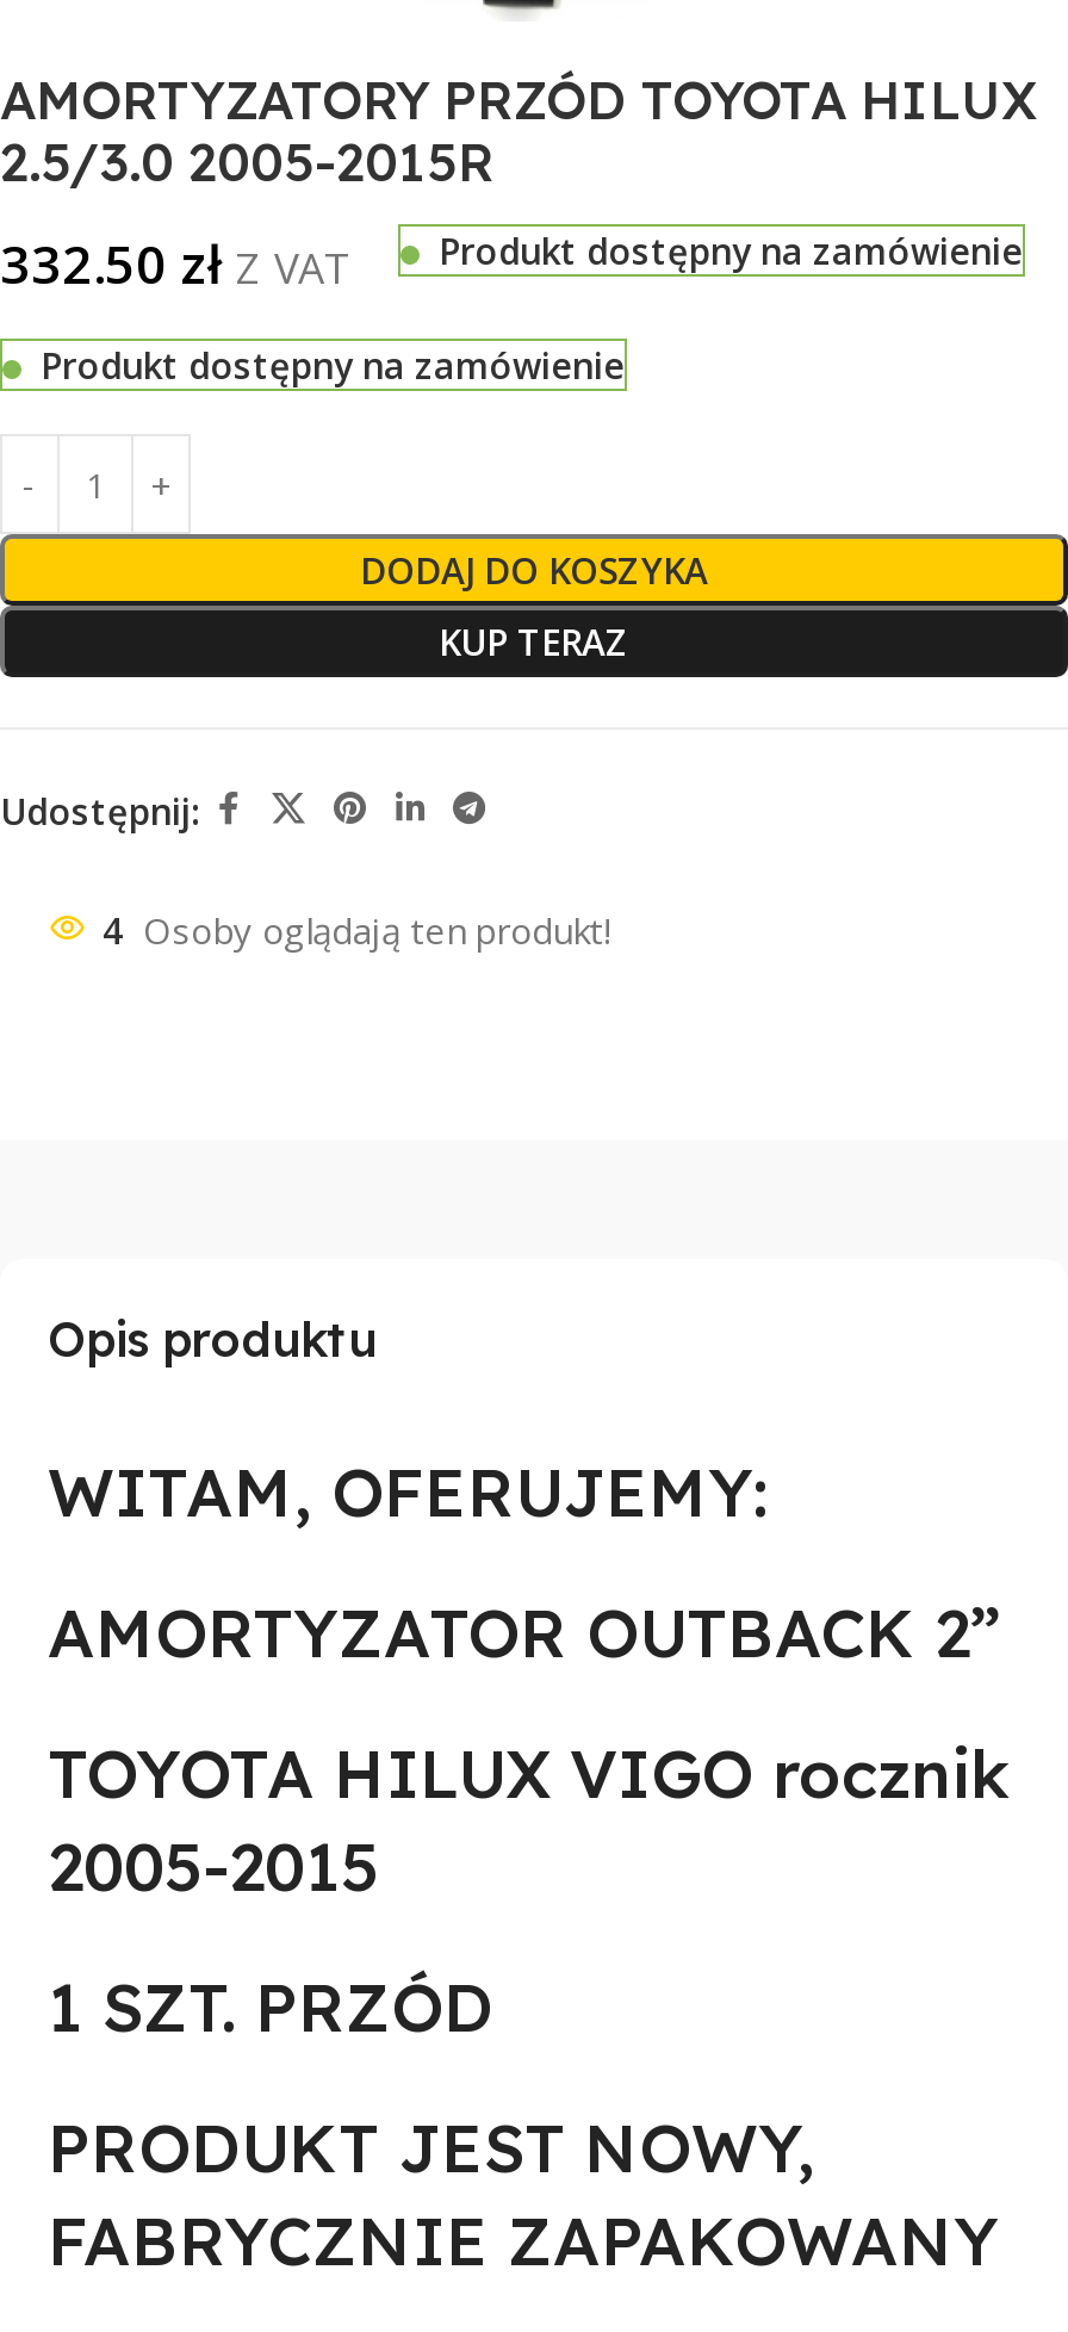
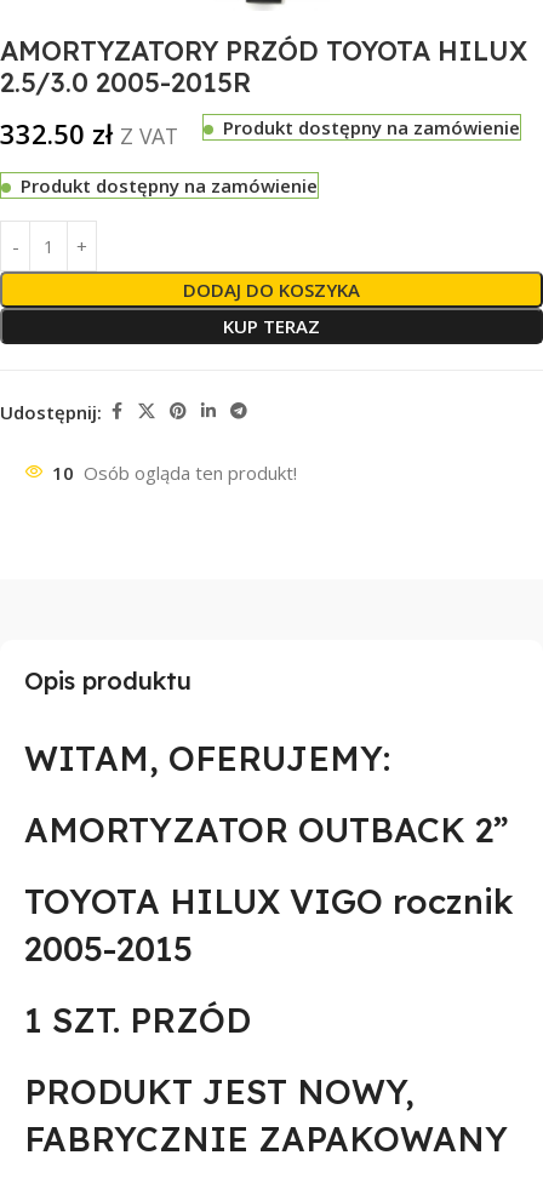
[103,906,610,954] 4 Osoby oglądają ten produkt! -> [52,461,297,485] 10 Osób ogląda ten produkt!

